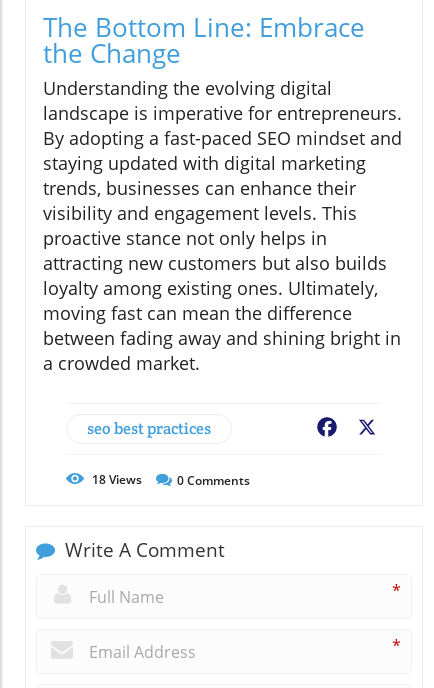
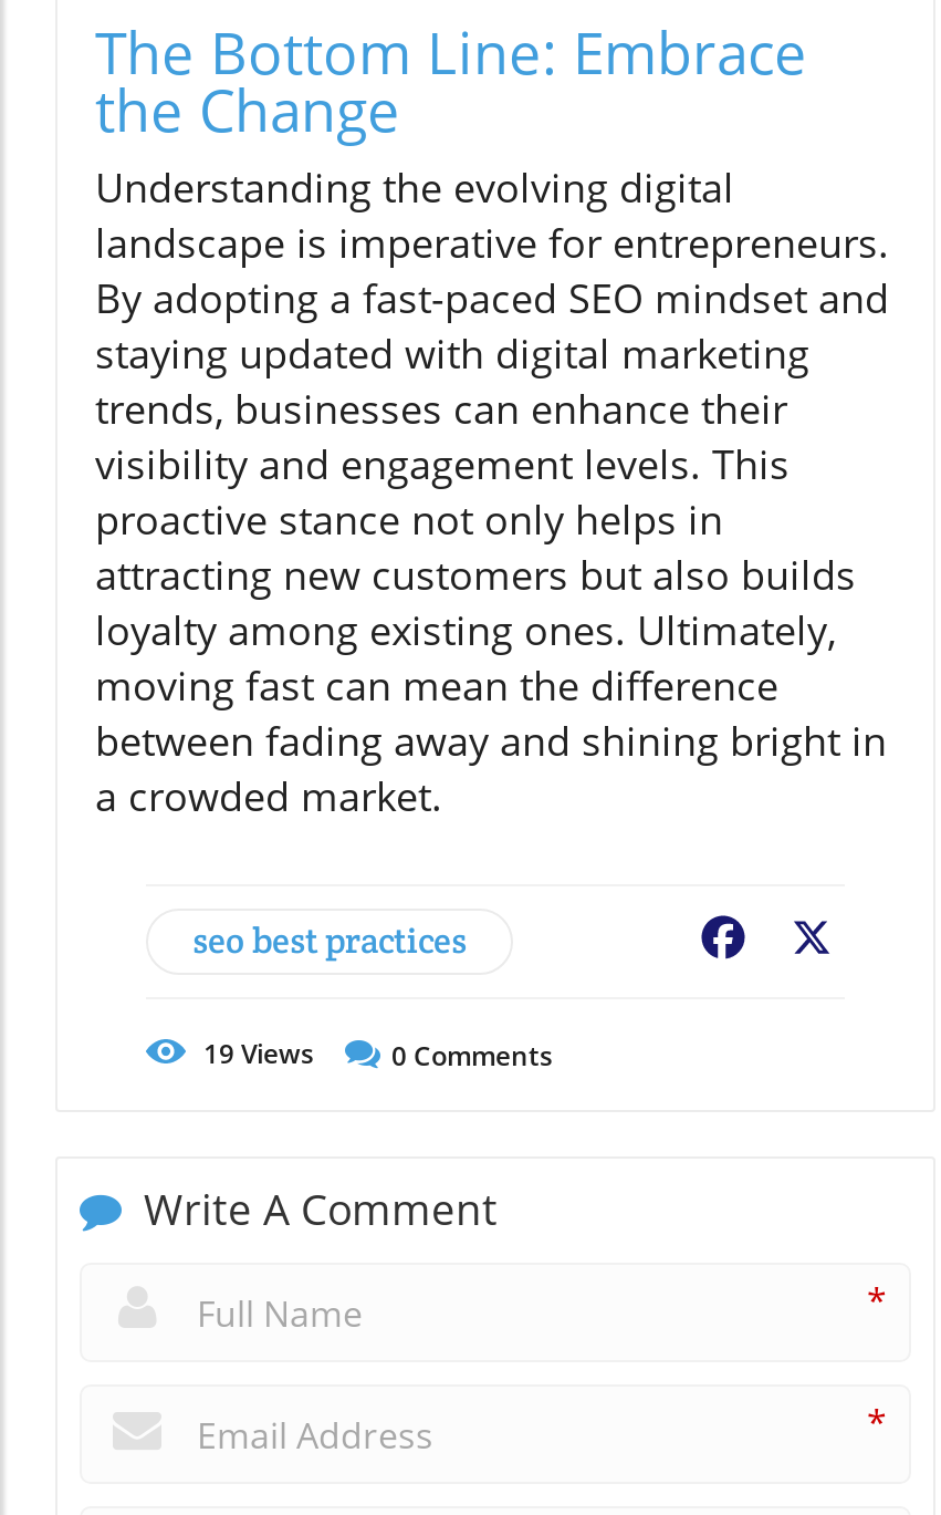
[92,471,142,488] 18 Views -> [203,1035,314,1073] 19 Views

